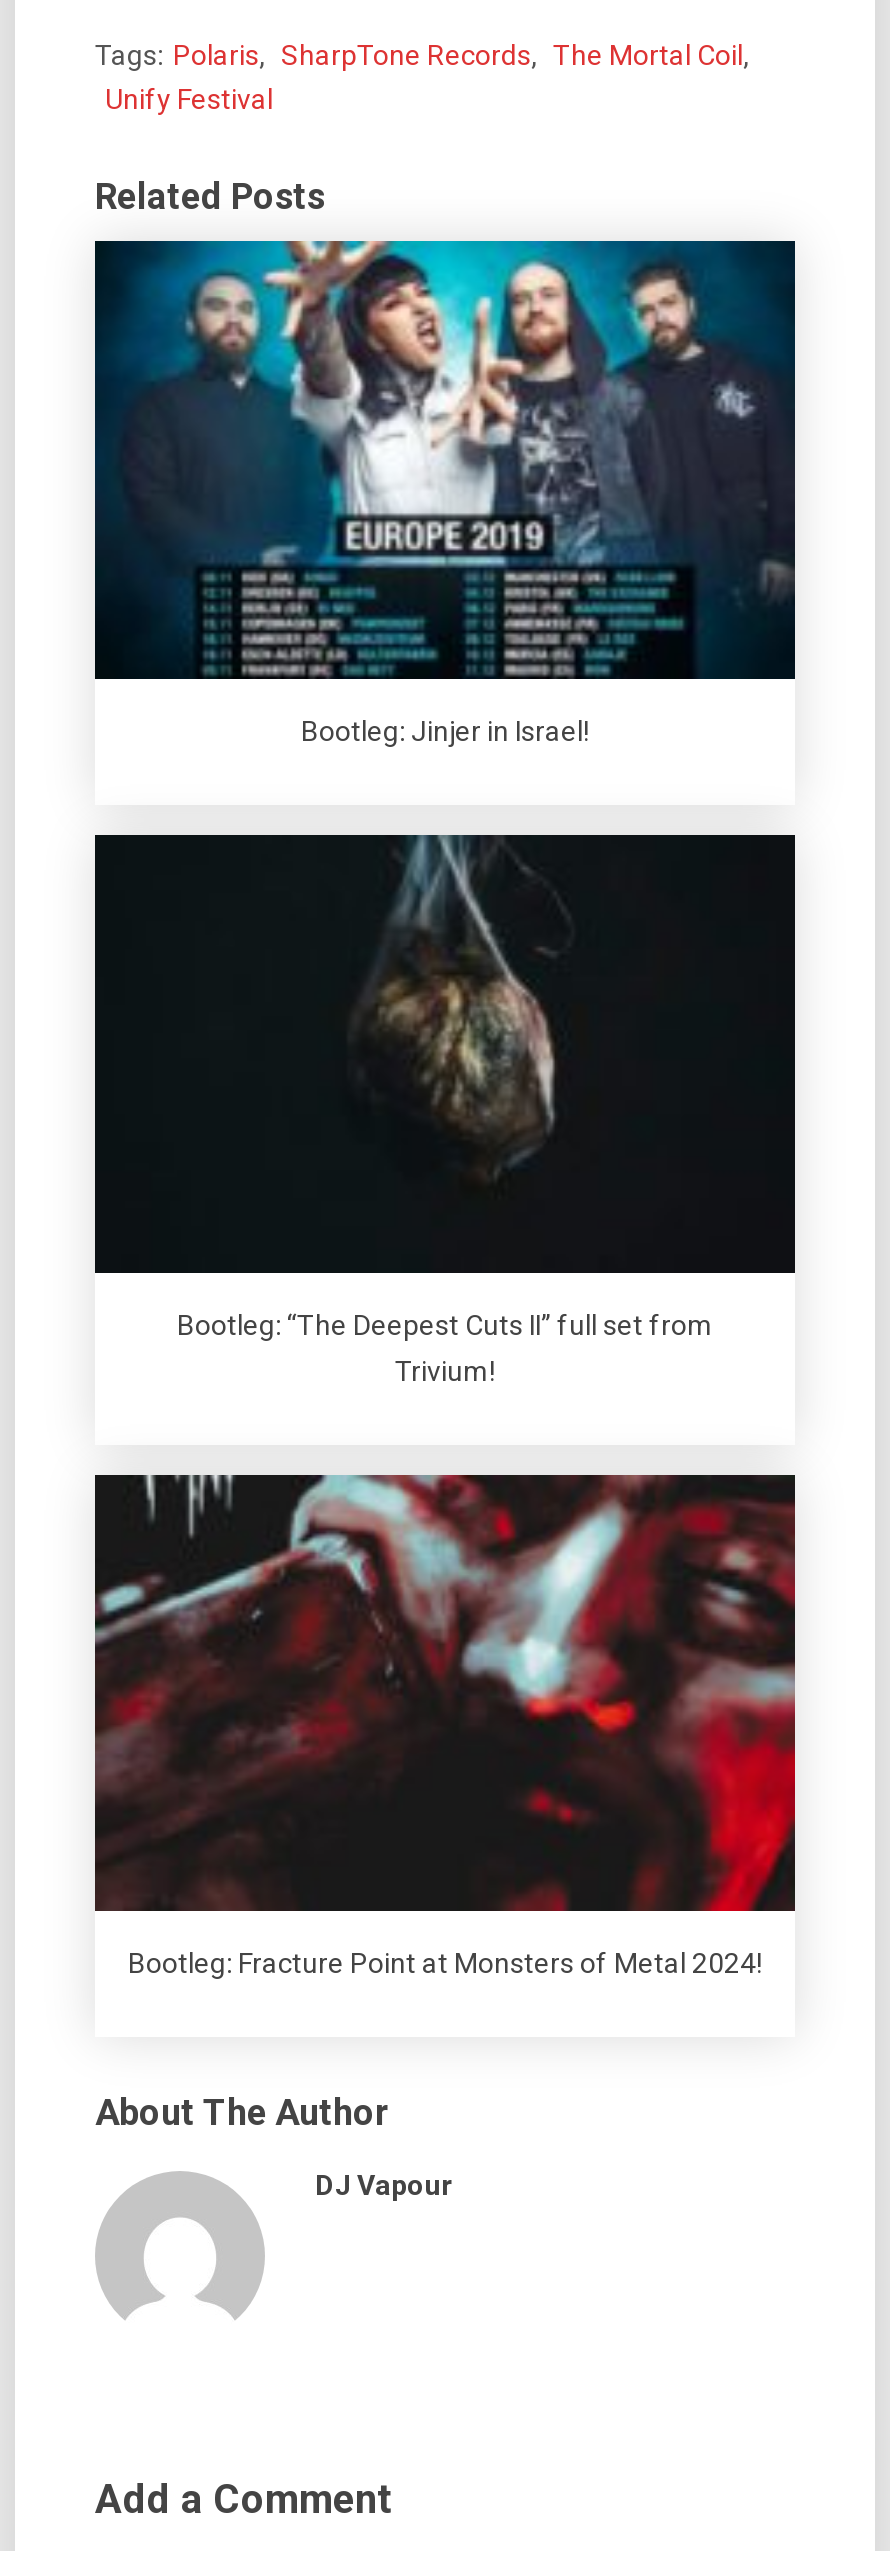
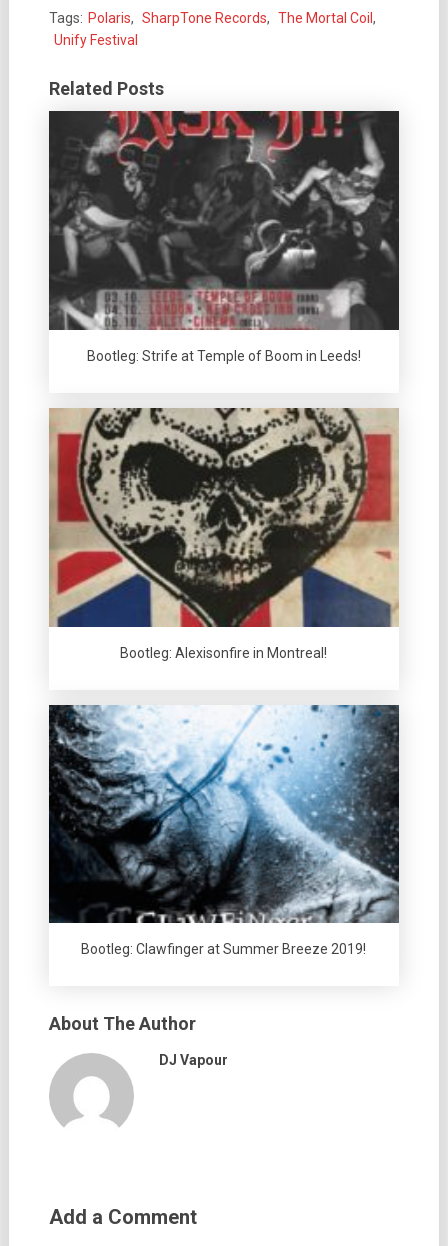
[95,239,791,747] [image] | Bootleg: Jinjer in Israel! -> [49,110,398,364] [image] | Bootleg: Strife at Temple of Boom in Leeds!
[93,833,797,1386] [image] | Bootleg: “The Deepest Cuts II” full set from | Trivium! -> [49,408,399,661] [image] | Bootleg: Alexisonfire in Montreal!
[95,1473,797,1980] [image] | Bootleg: Fracture Point at Monsters of Metal 2024! -> [49,704,400,957] [image] | Bootleg: Clawfinger at Summer Breeze 2019!

